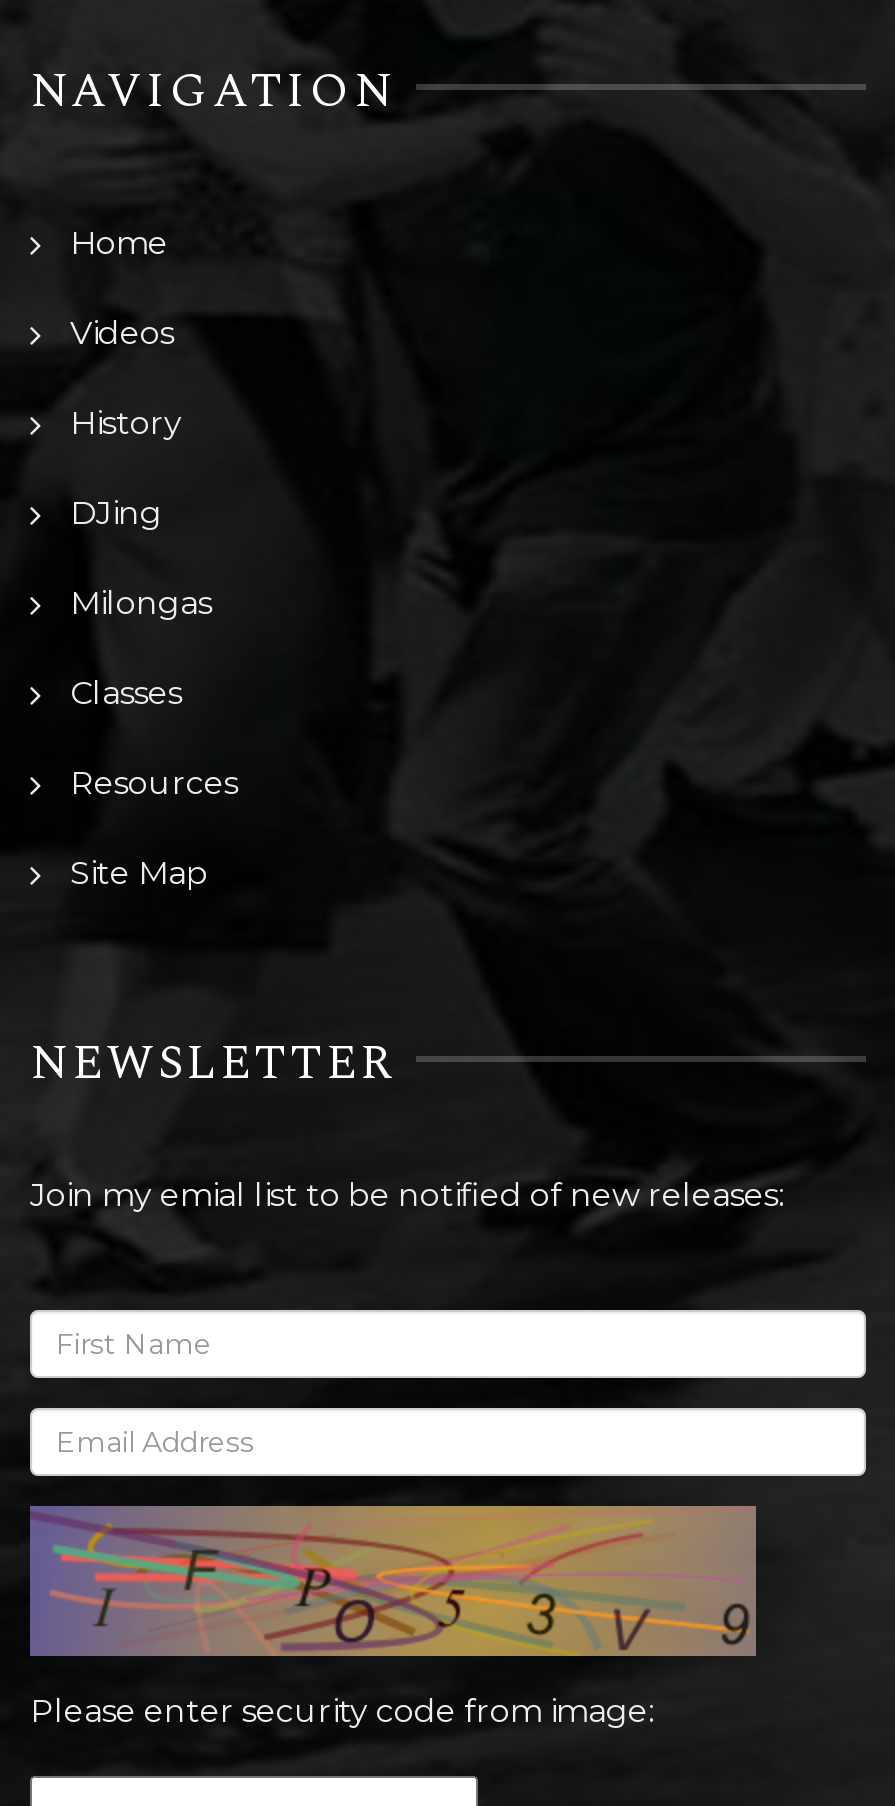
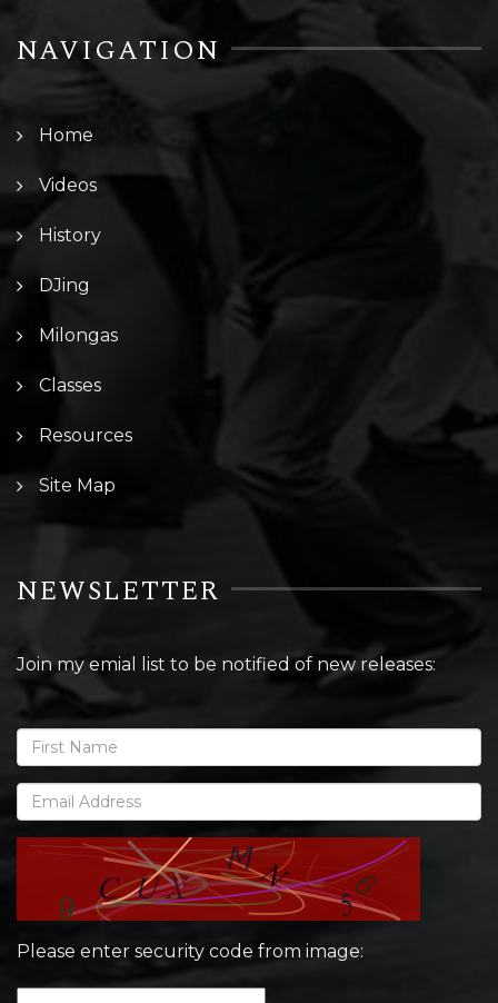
[28,1504,758,1658] [image] -> [17,837,420,921] [image]

